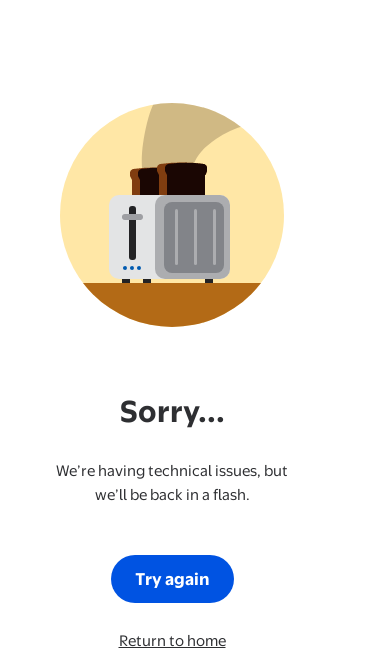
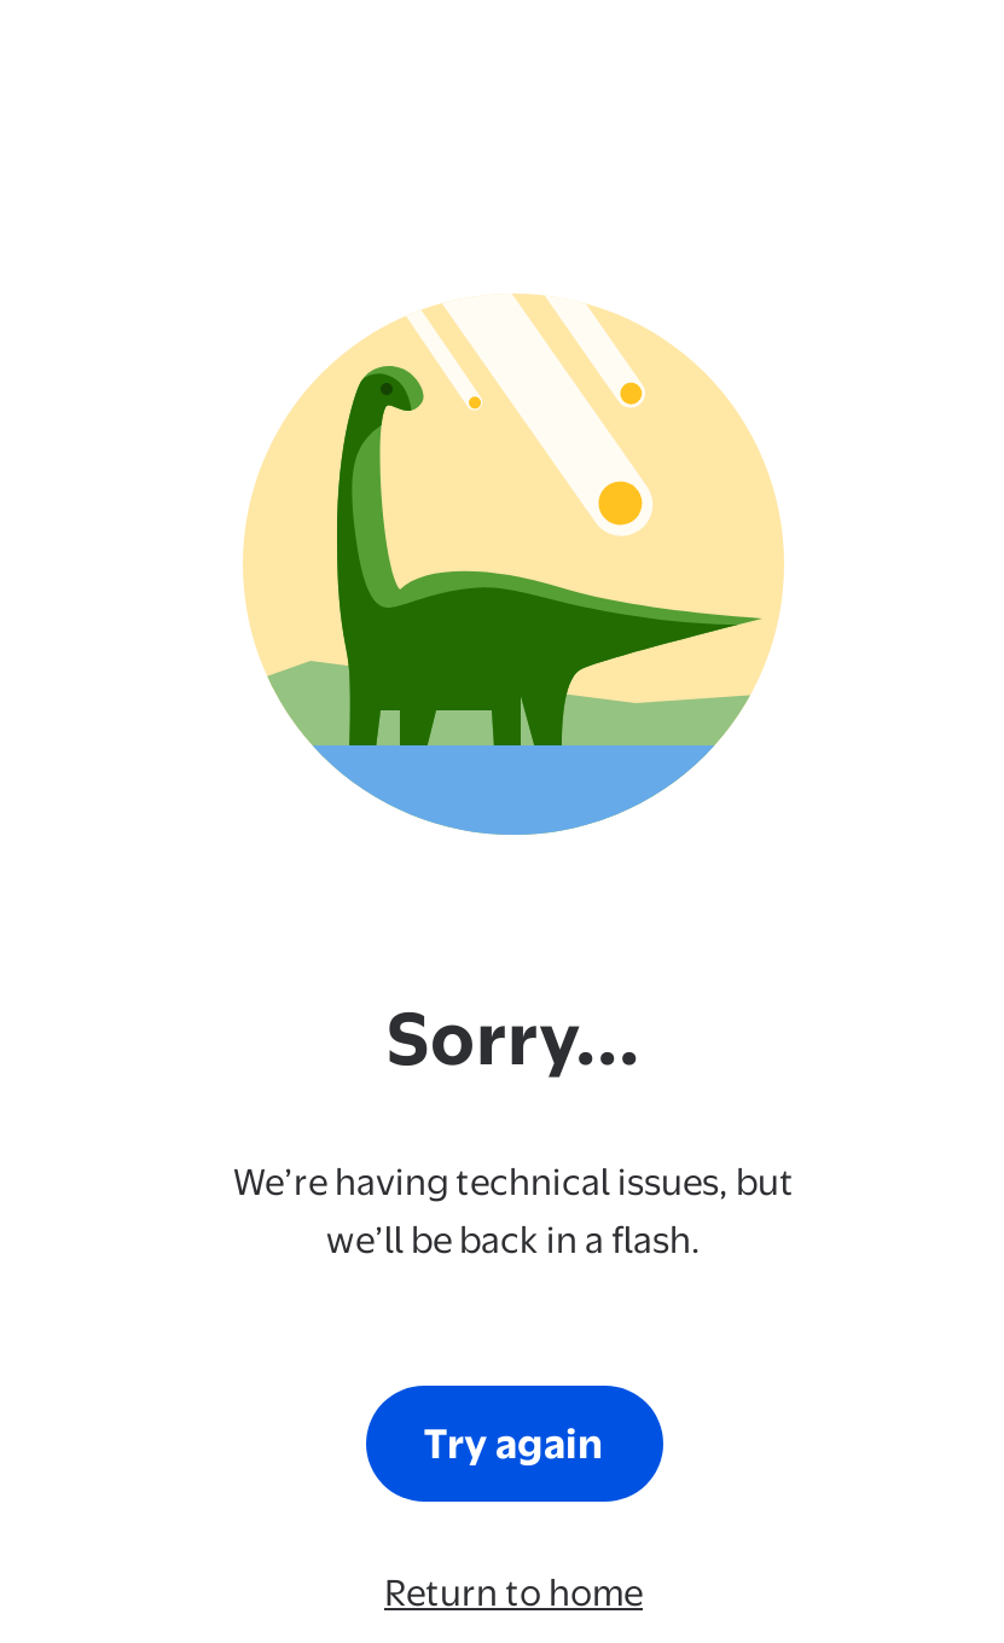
[71,103,271,328] [image] -> [267,296,760,837] [image]

